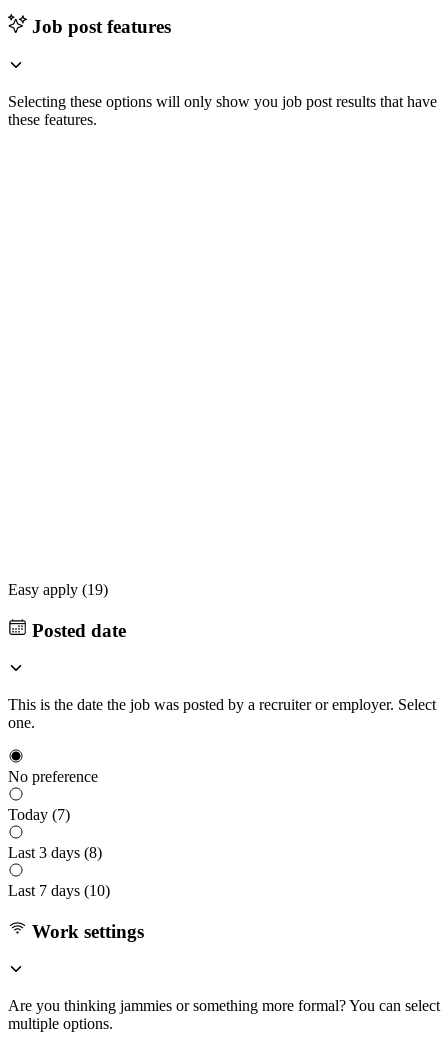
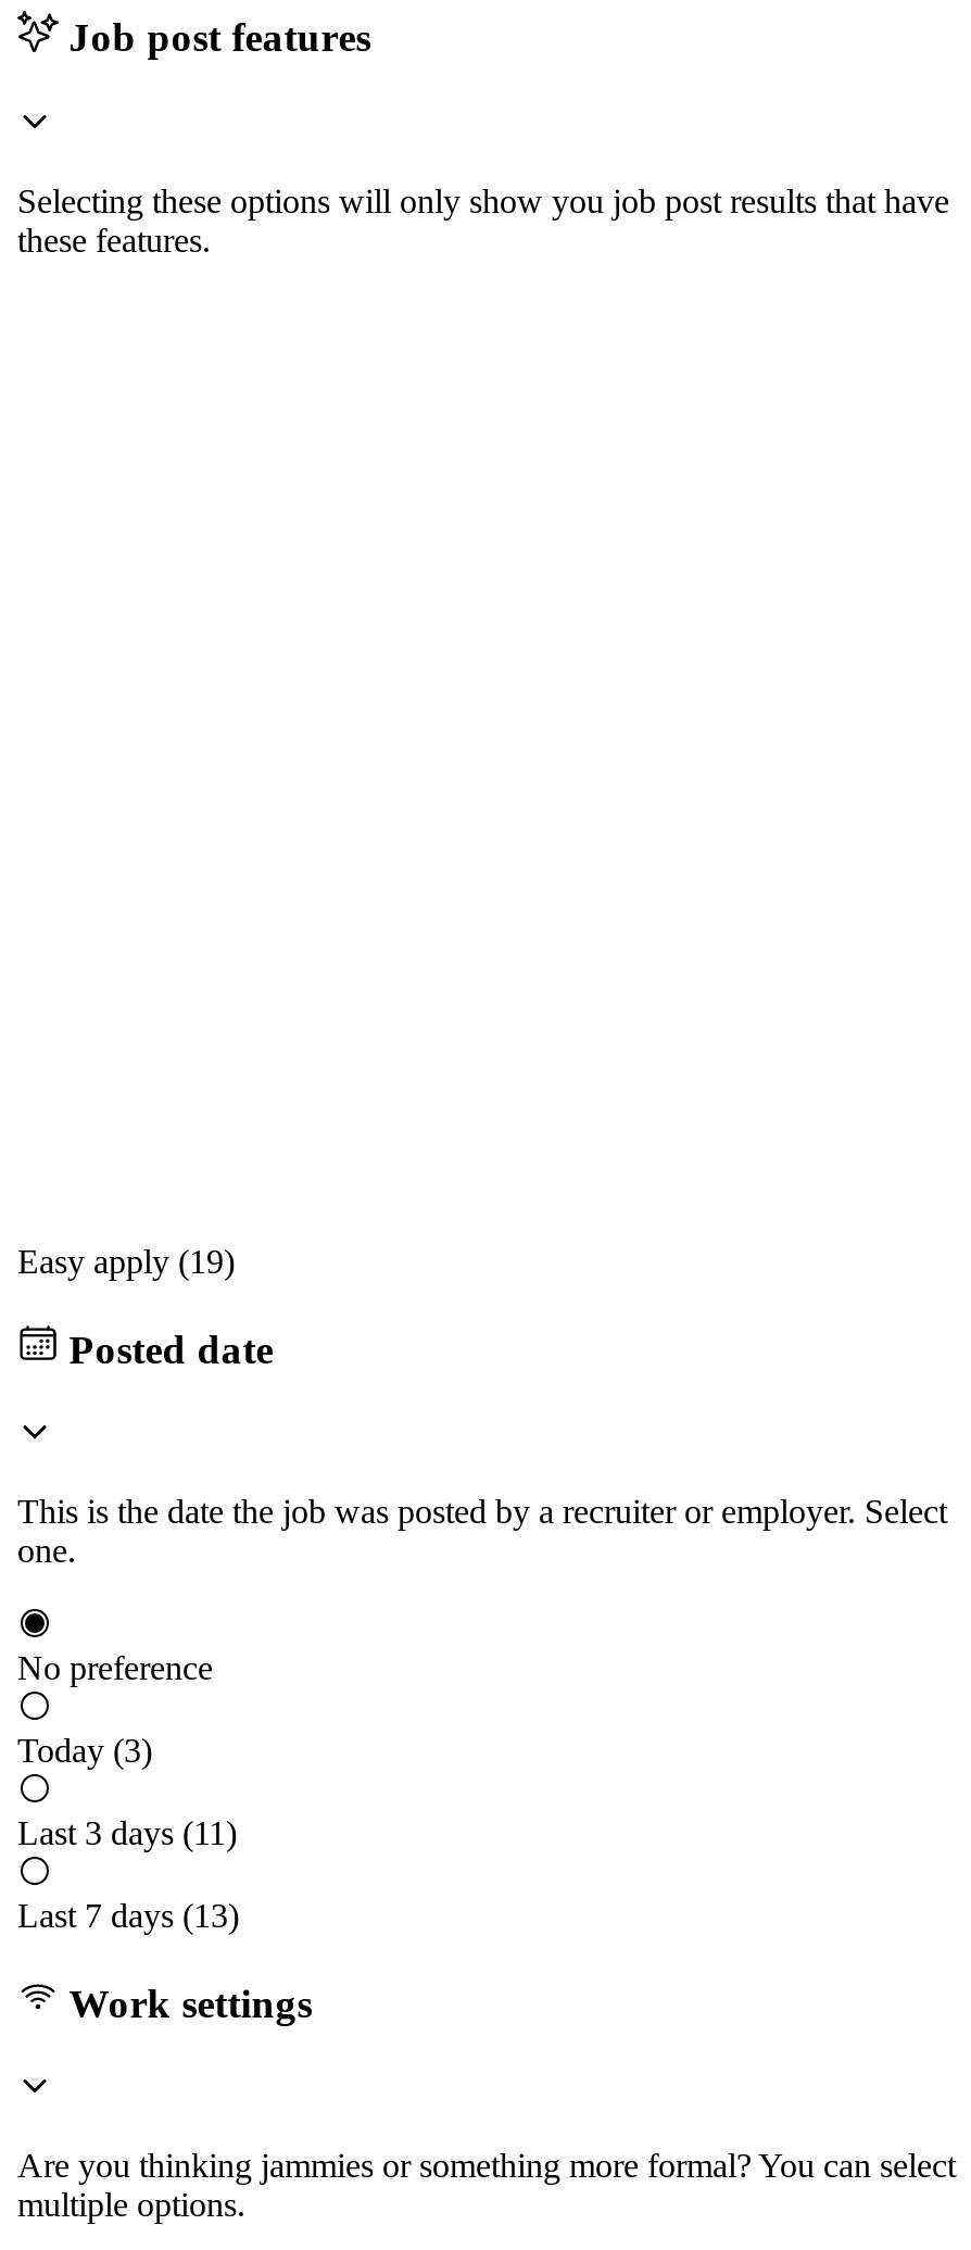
[8,806,70,823] Today (7) -> [17,1732,152,1769] Today (3)
[8,844,102,861] Last 3 days (8) -> [17,1814,237,1851] Last 3 days (11)
[8,882,110,899] Last 7 days (10) -> [17,1897,239,1934] Last 7 days (13)

